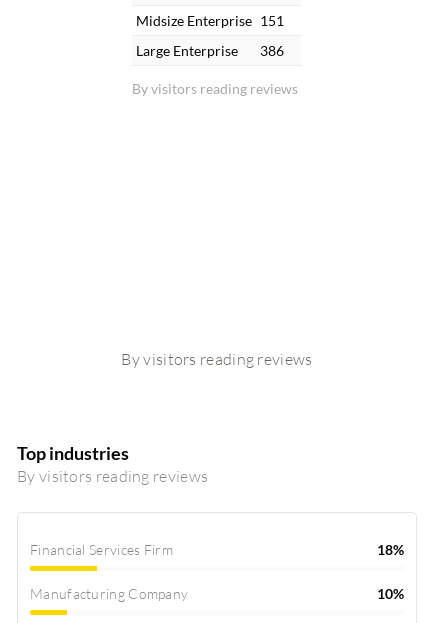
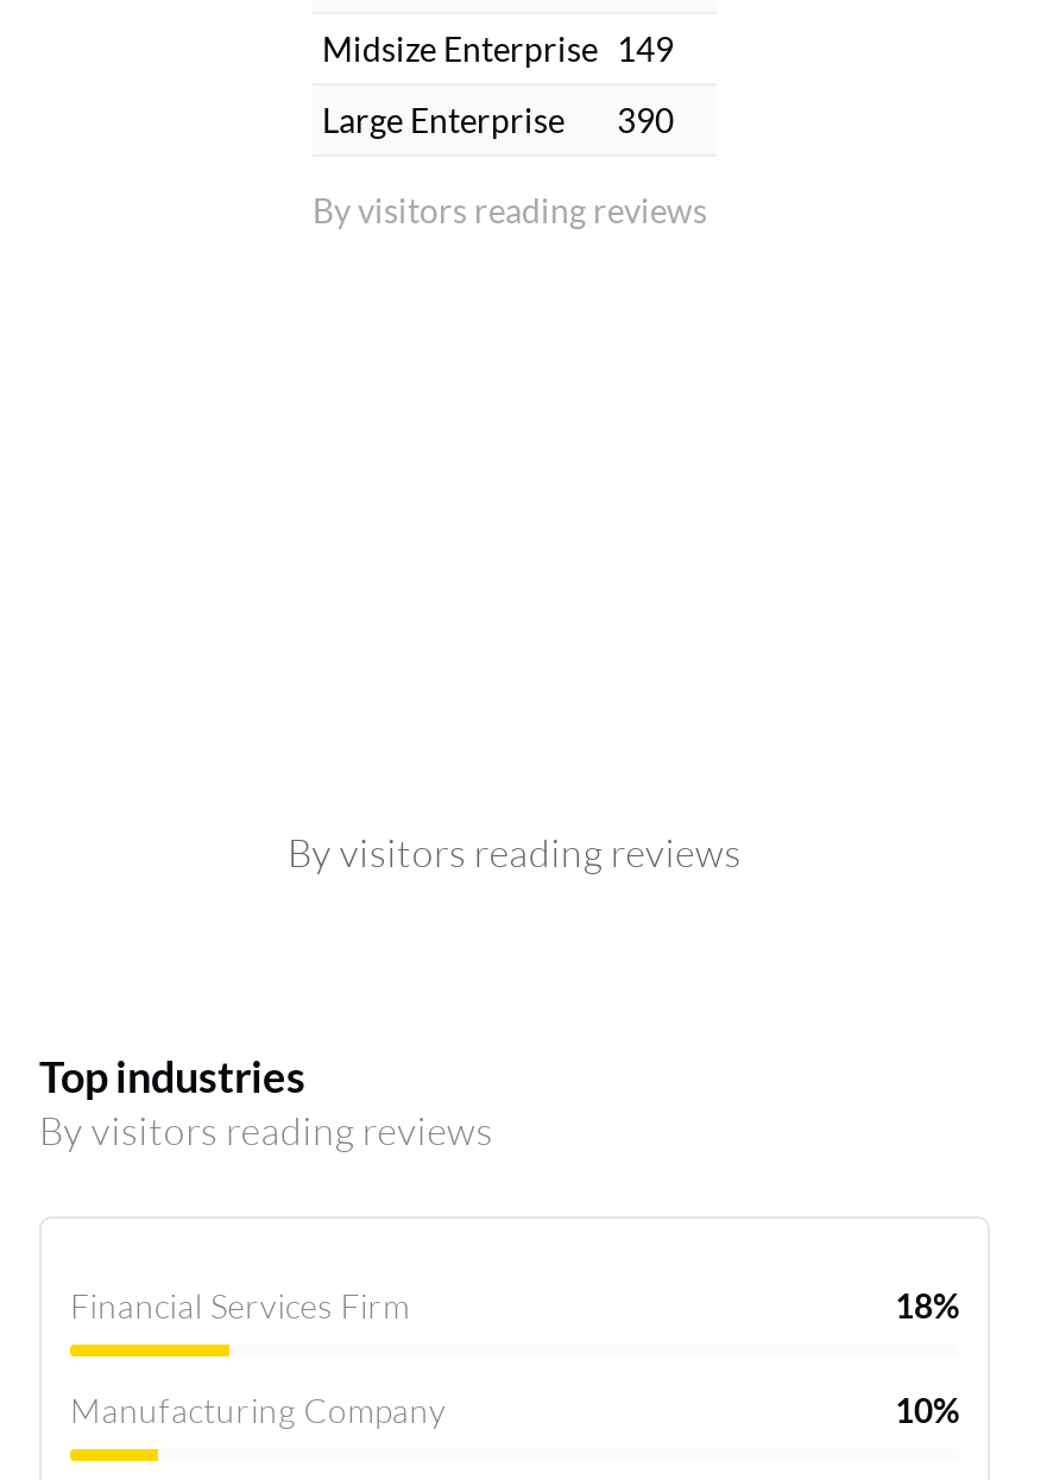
[136,12,284,29] Midsize Enterprise 151 -> [322,29,674,69] Midsize Enterprise 149
[136,42,284,59] Large Enterprise 386 -> [322,100,674,141] Large Enterprise 390

